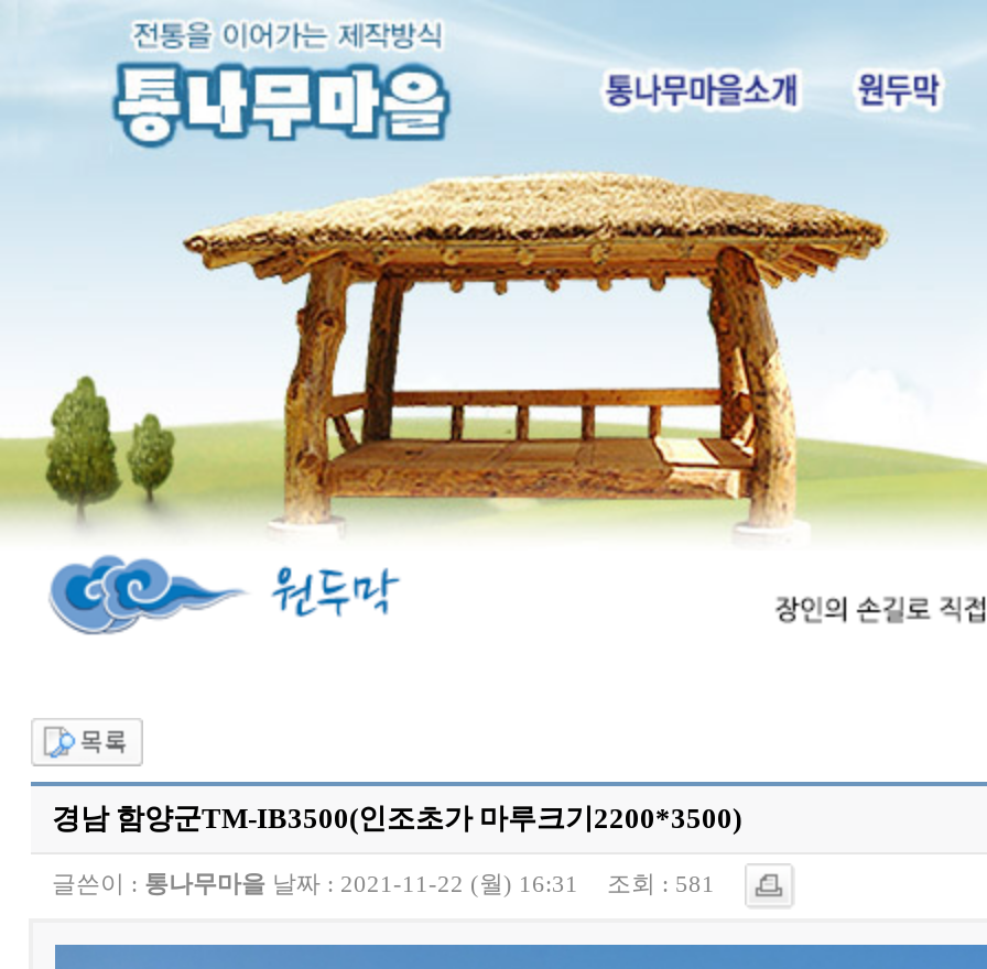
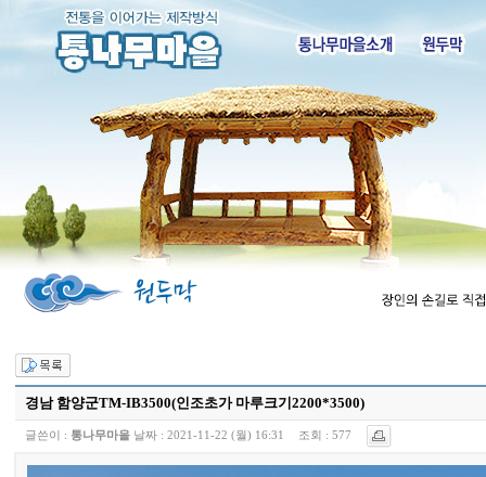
[52,870,715,896] 글쓴이 : 통나무마을 날짜 : 2021-11-22 (월) 16:31 조회 : 581 -> [25,428,352,441] 글쓴이 : 통나무마을 날짜 : 2021-11-22 (월) 16:31 조회 : 577

